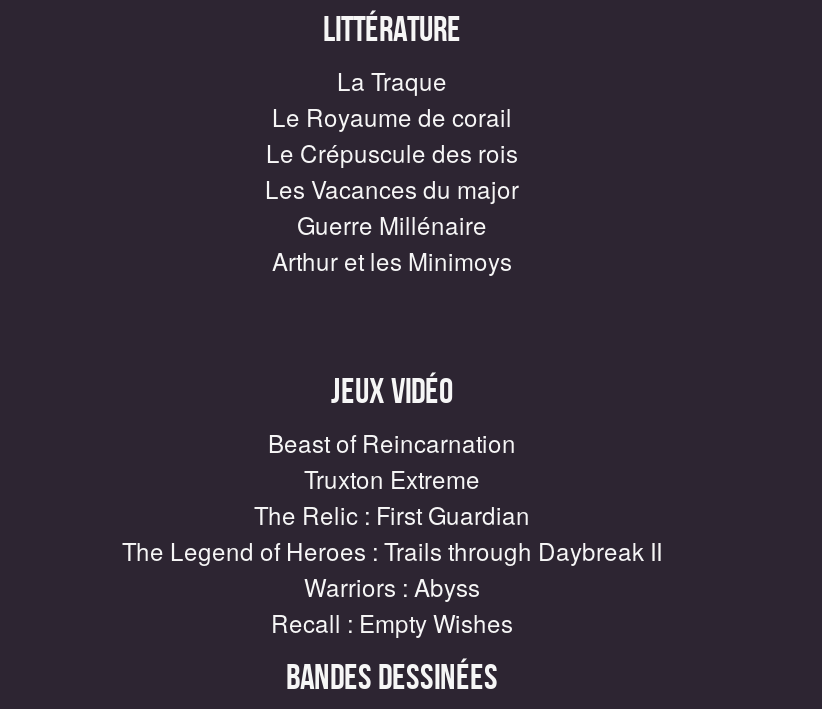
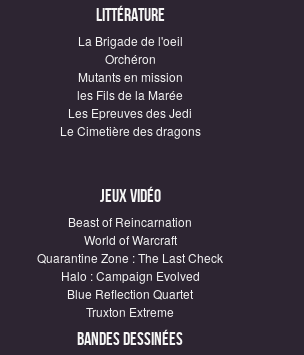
[265,63,519,277] La Traque | Le Royaume de corail | Le Crépuscule des rois | Les Vacances du major | Guerre Millénaire | Arthur et les Minimoys -> [59,32,200,139] La Brigade de l'oeil | Orchéron | Mutants en mission | les Fils de la Marée | Les Epreuves des Jedi | Le Cimetière des dragons
none -> [37,231,223,302] World of Warcraft | Quarantine Zone : The Last Check | Halo : Campaign Evolved | Blue Reflection Quartet
moved [304,461,480,495] -> [86,303,174,320]: Truxton Extreme
[122,497,662,639] The Relic : First Guardian | The Legend of Heroes : Trails through Daybreak II | Warriors : Abyss | Recall : Empty Wishes -> none

